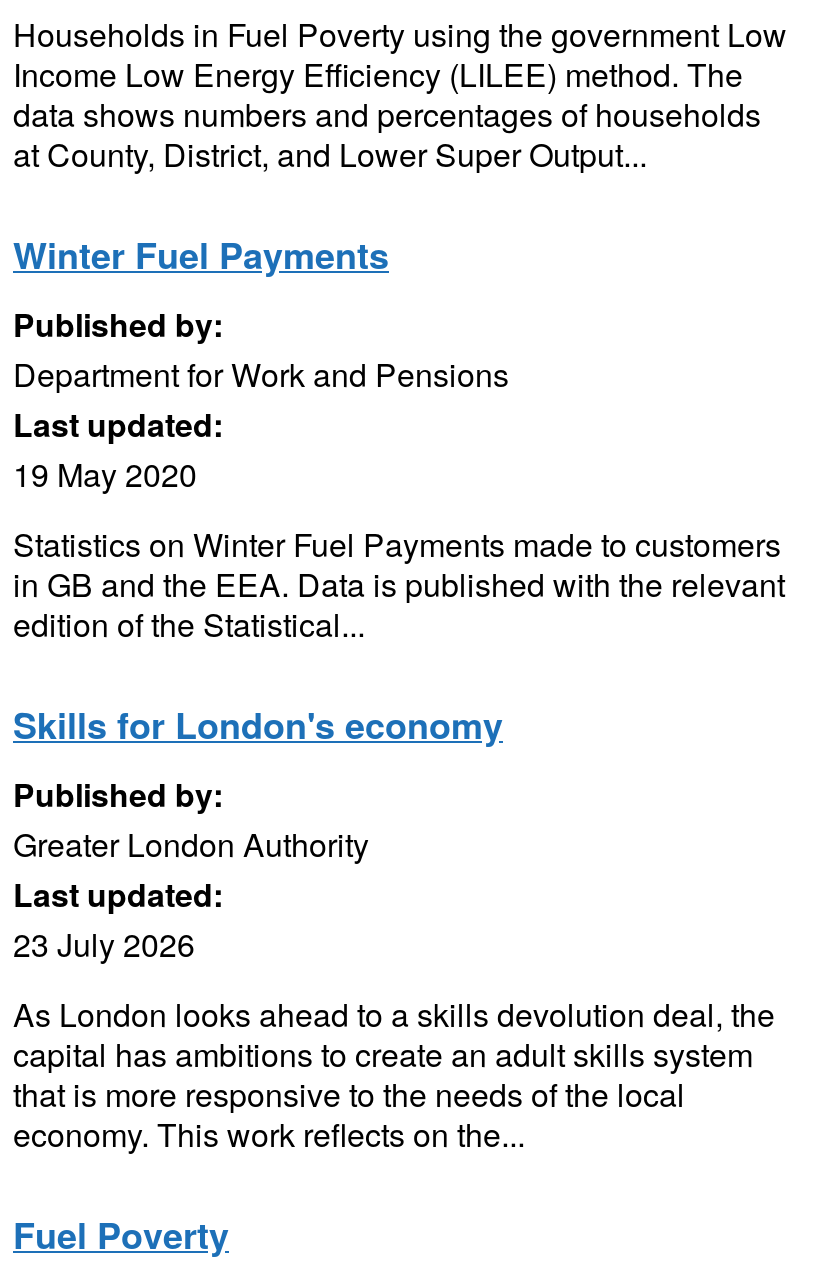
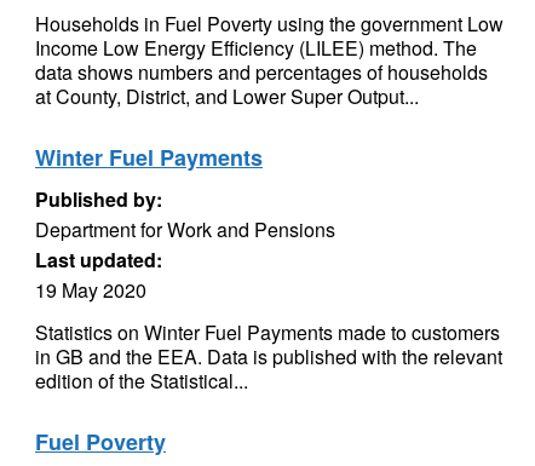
[13,699,775,1157] Skills for London's economy | Published by: | Greater London Authority | Last updated: | 23 July 2026 | As London looks ahead to a skills devolution deal, the | capital has ambitions to create an adult skills system | that is more responsive to the needs of the local | economy. This work reflects on the... -> none

